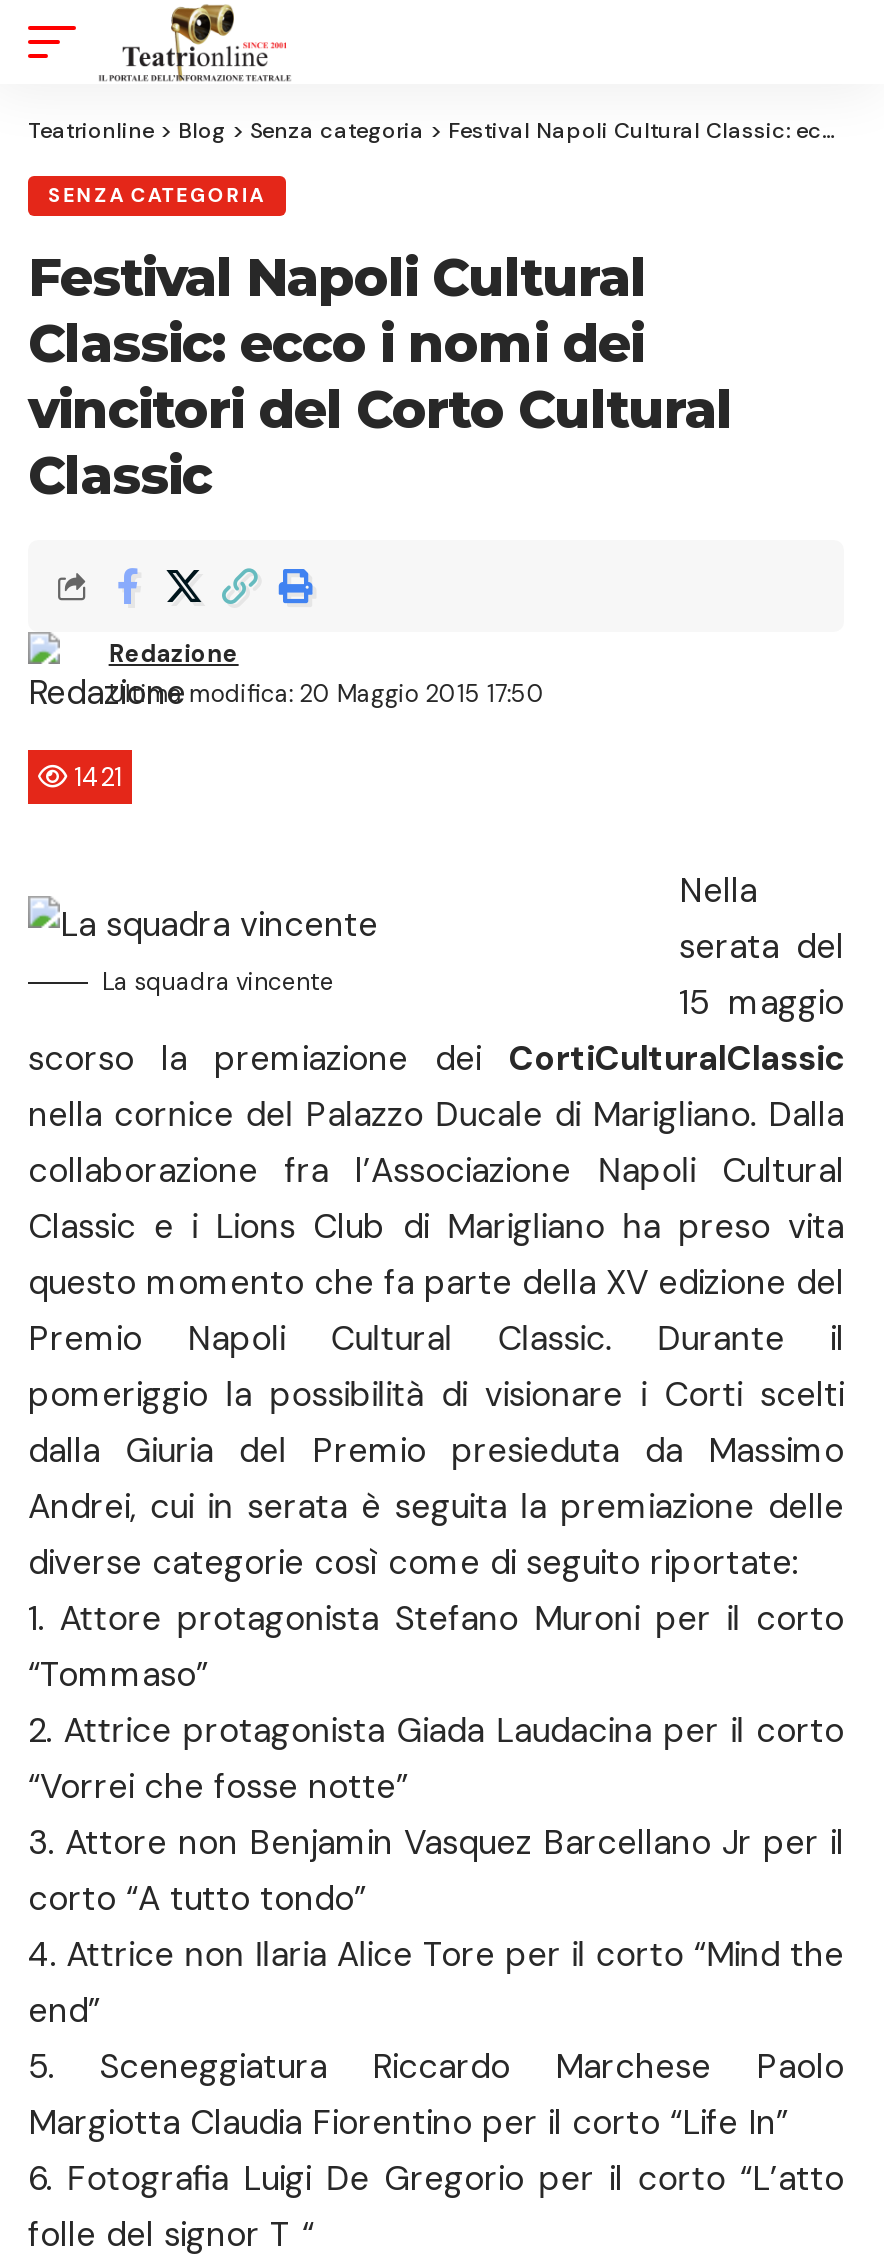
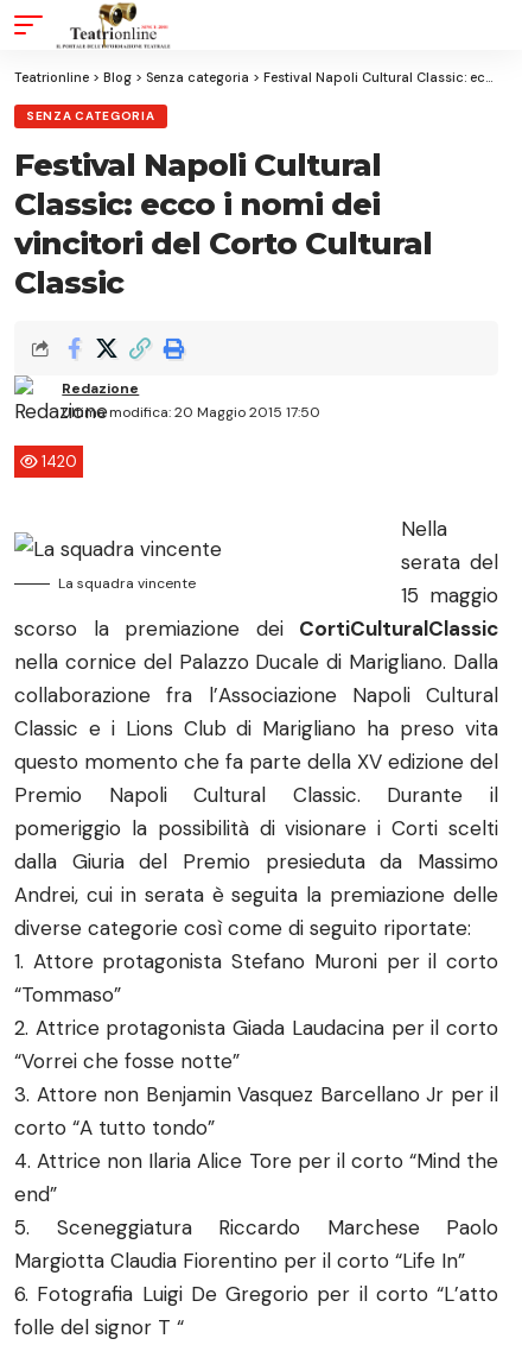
[68,760,122,794] 1421 -> [38,452,77,472] 1420

